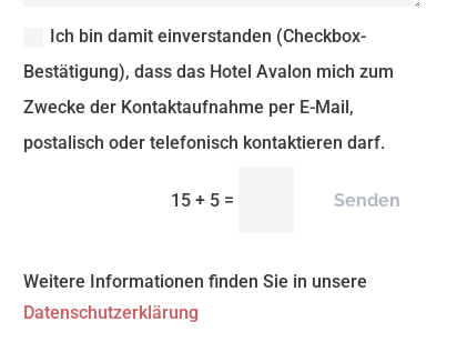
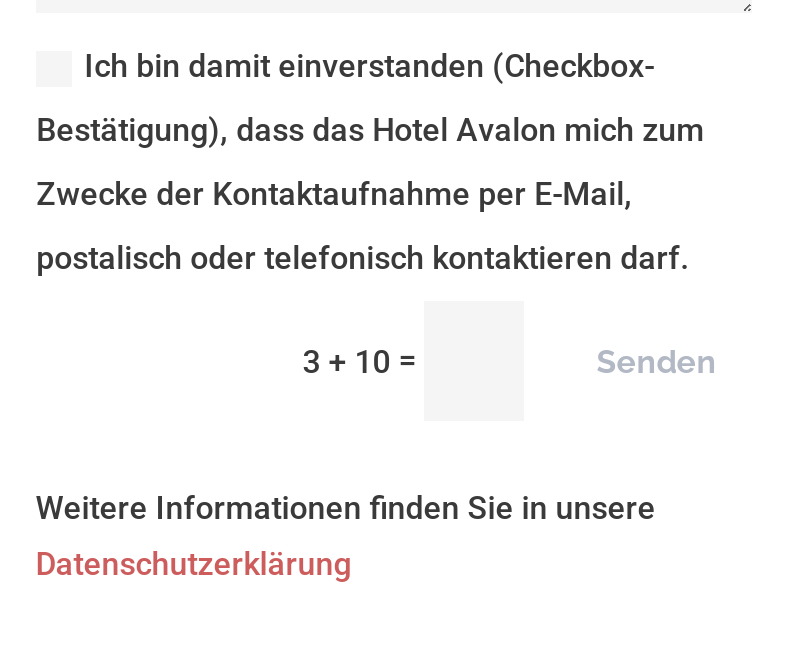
[171,189,239,211] 15 + 5 = -> [302,342,424,381] 3 + 10 =

